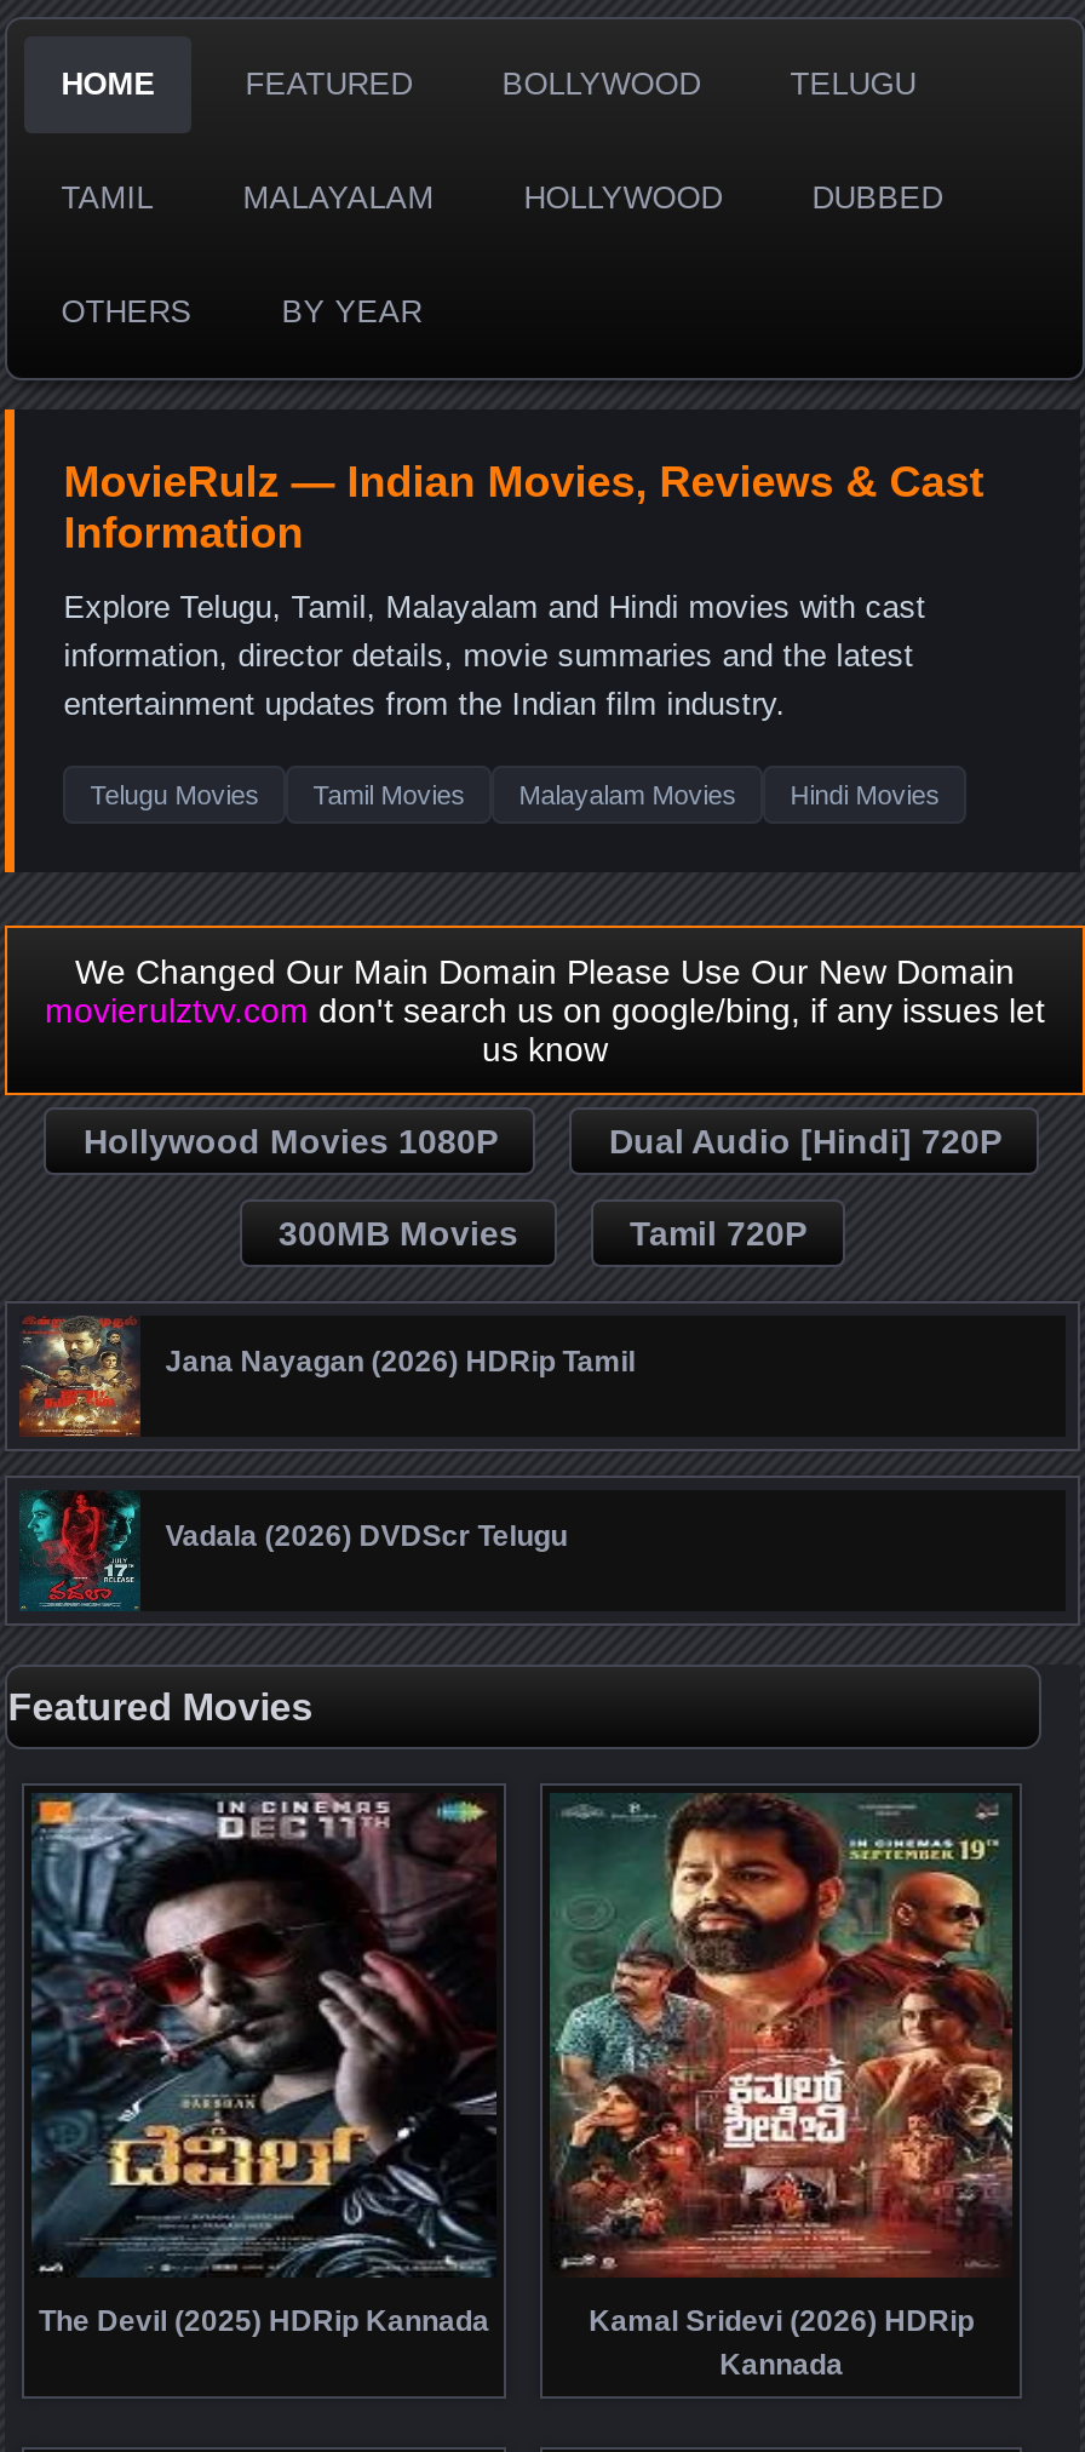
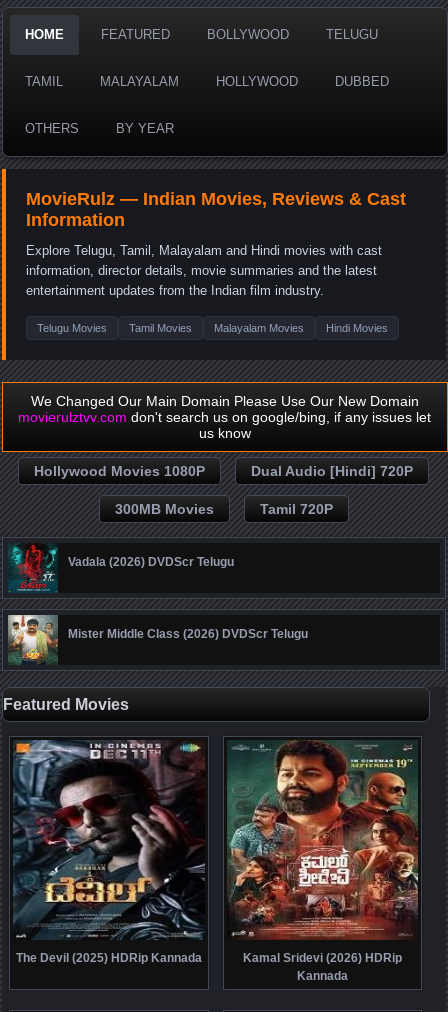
[19,1316,635,1437] [image] | Jana Nayagan (2026) HDRip Tamil -> none
moved [165,1519,567,1553] -> [68,555,234,569]: Vadala (2026) DVDScr Telugu
none -> [7,614,308,664] [image] | Mister Middle Class (2026) DVDScr Telugu

